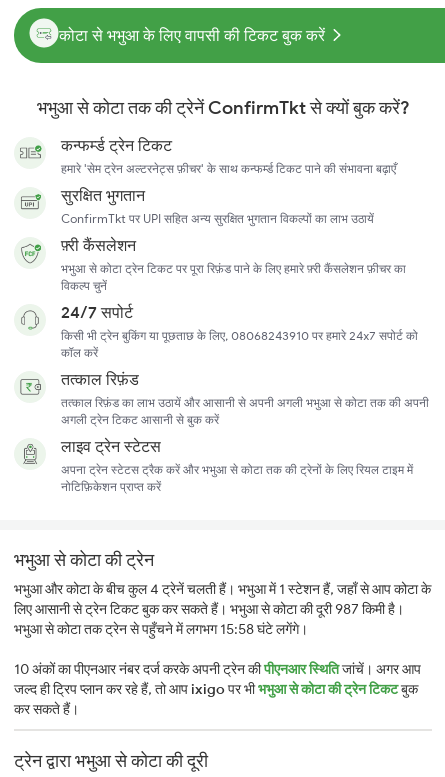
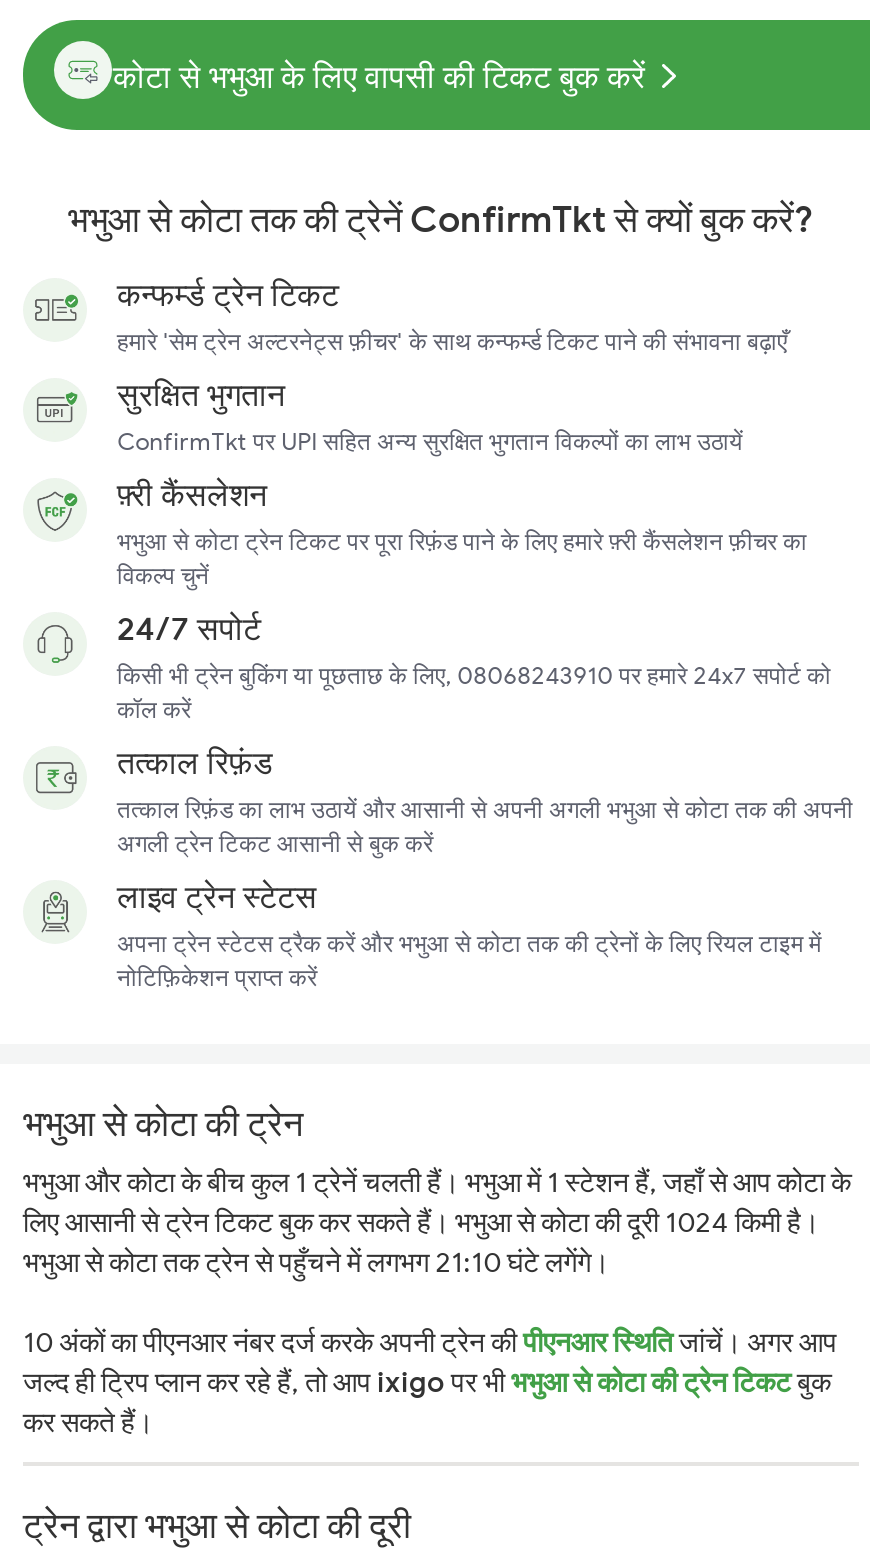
[14,580,431,598] भभुआ और कोटा के बीच कुल 4 ट्रेनें चलती हैं। भभुआ में 1 स्टेशन हैं, जहाँ से आप कोटा के -> [23,1164,851,1200] भभुआ और कोटा के बीच कुल 1 ट्रेनें चलती हैं। भभुआ में 1 स्टेशन हैं, जहाँ से आप कोटा के
[14,600,404,618] लिए आसानी से ट्रेन टिकट बुक कर सकते हैं। भभुआ से कोटा की दूरी 987 किमी है। -> [23,1204,819,1240] लिए आसानी से ट्रेन टिकट बुक कर सकते हैं। भभुआ से कोटा की दूरी 1024 किमी है।
[14,620,308,638] भभुआ से कोटा तक ट्रेन से पहुँचने में लगभग 15:58 घंटे लगेंगे। -> [23,1244,609,1280] भभुआ से कोटा तक ट्रेन से पहुँचने में लगभग 21:10 घंटे लगेंगे।

